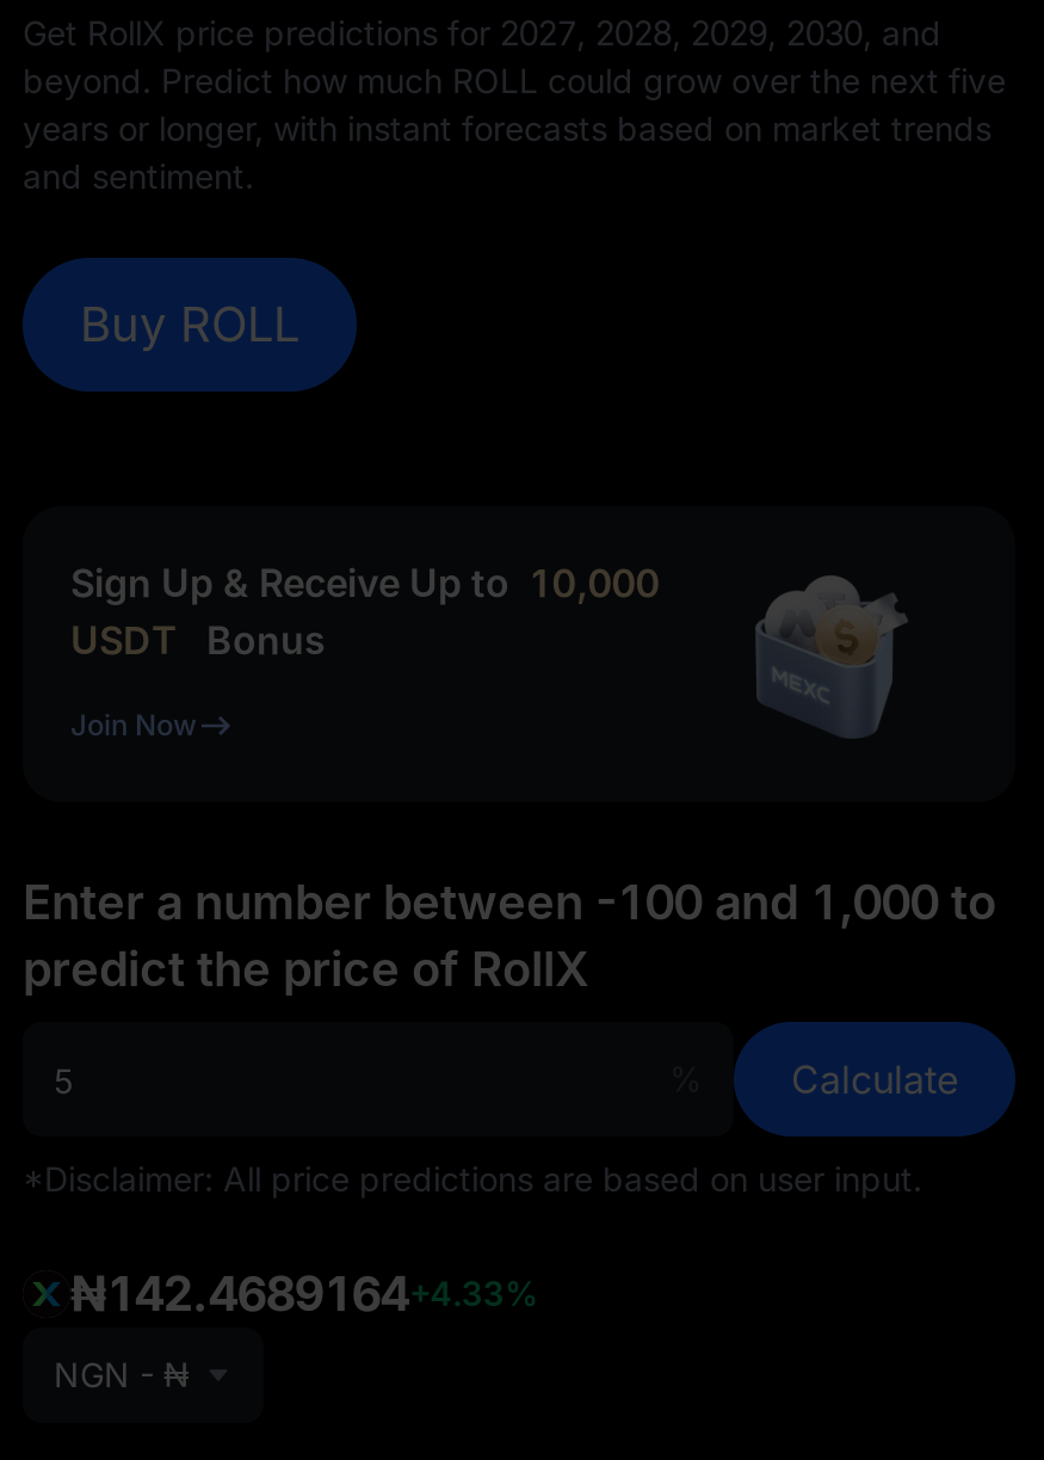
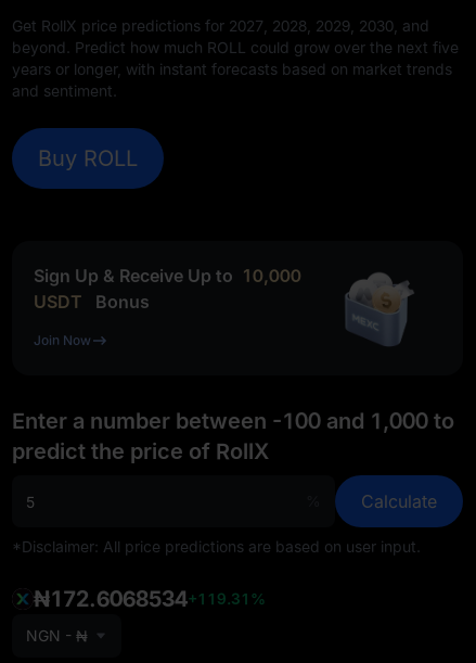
[70,1266,538,1323] ₦142.4689164+4.33% -> [34,586,266,612] ₦172.6068534+119.31%

